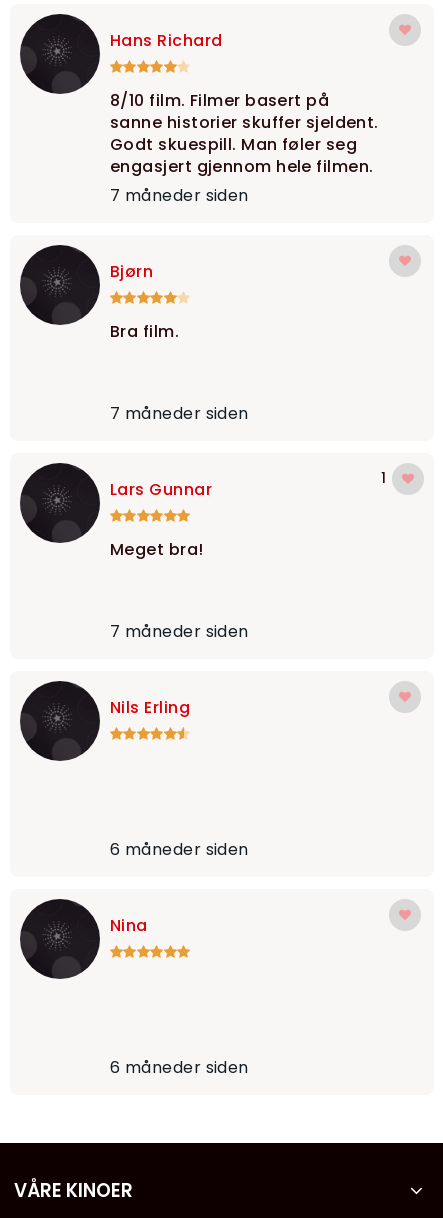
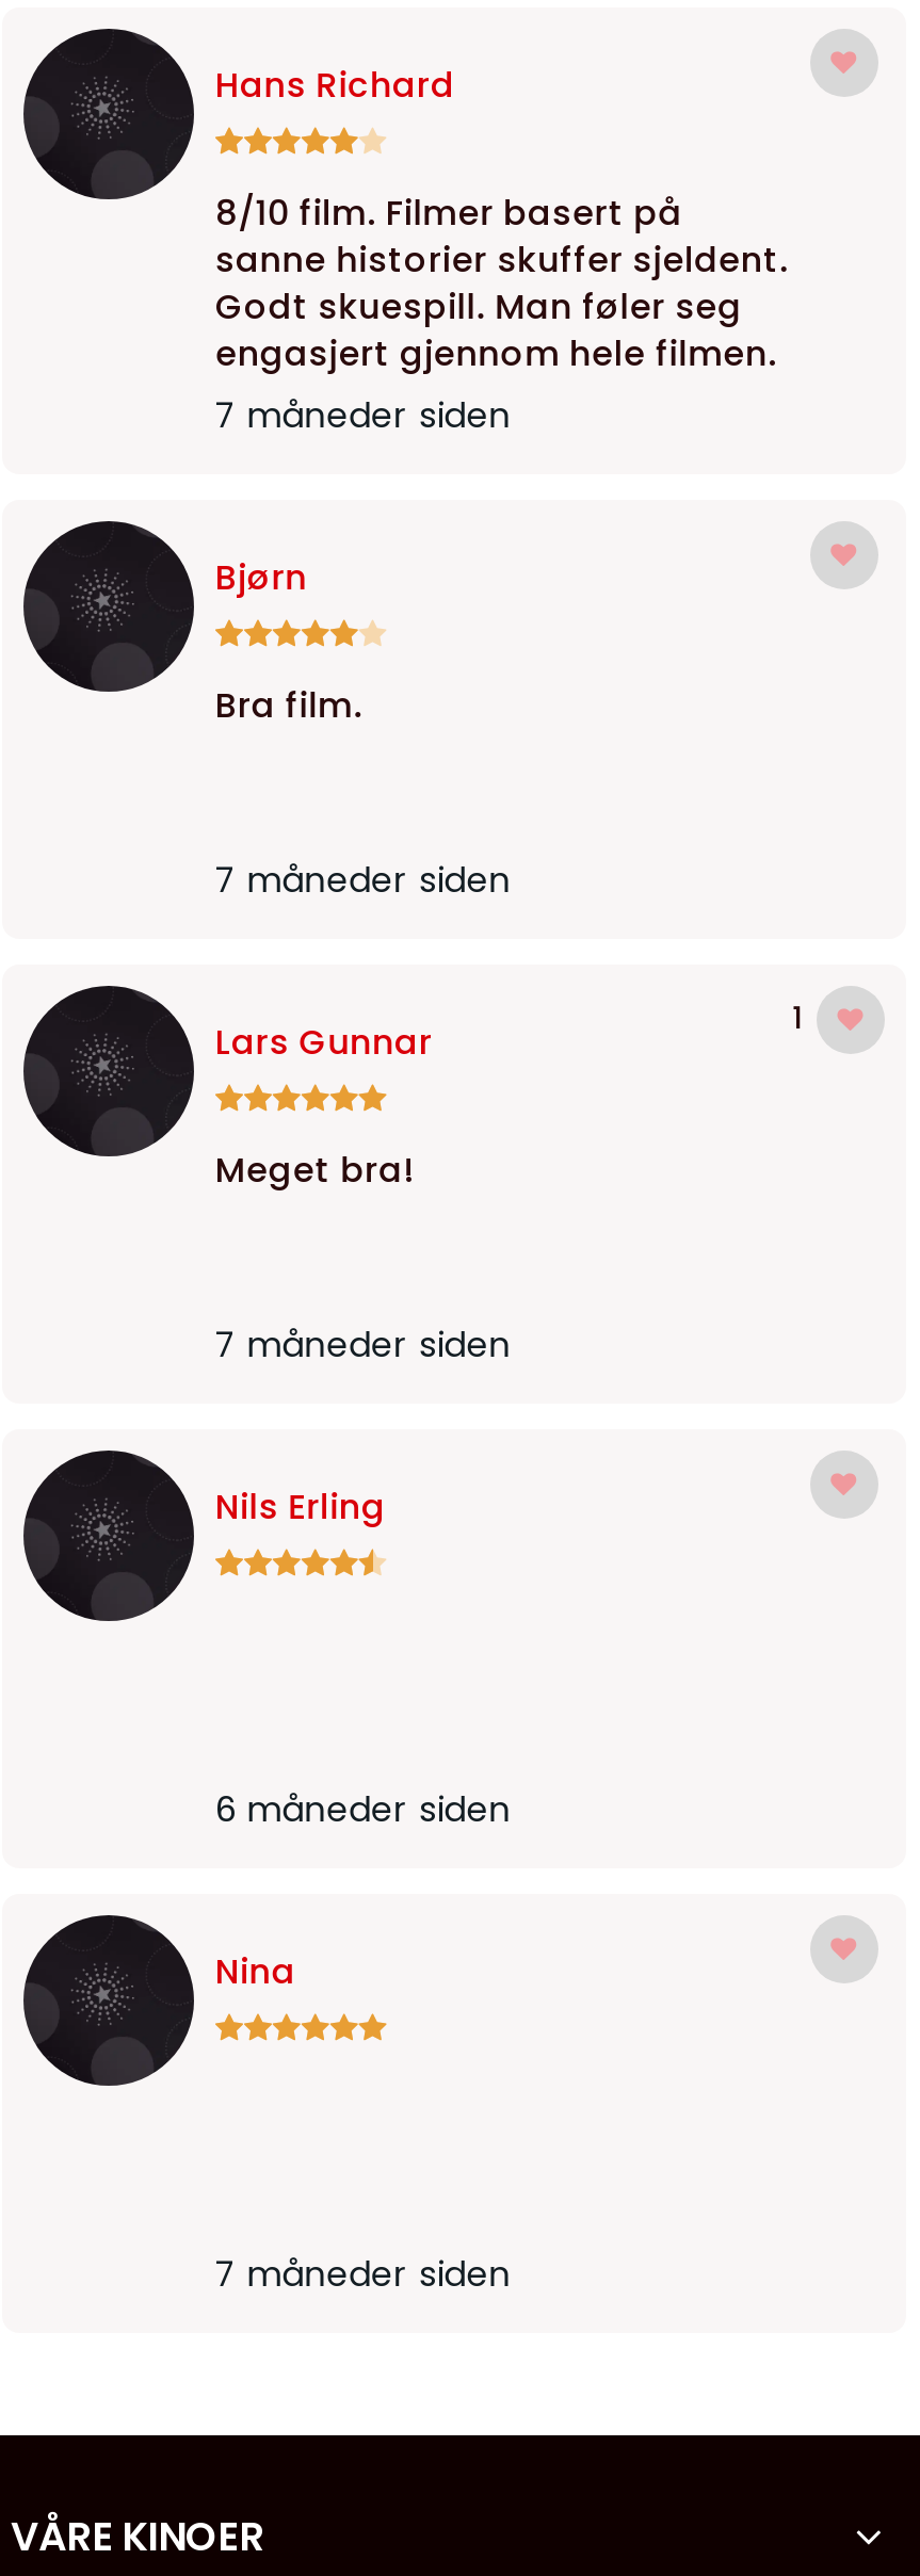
[110,1056,249,1079] 6 måneder siden -> [215,2251,511,2300] 7 måneder siden

